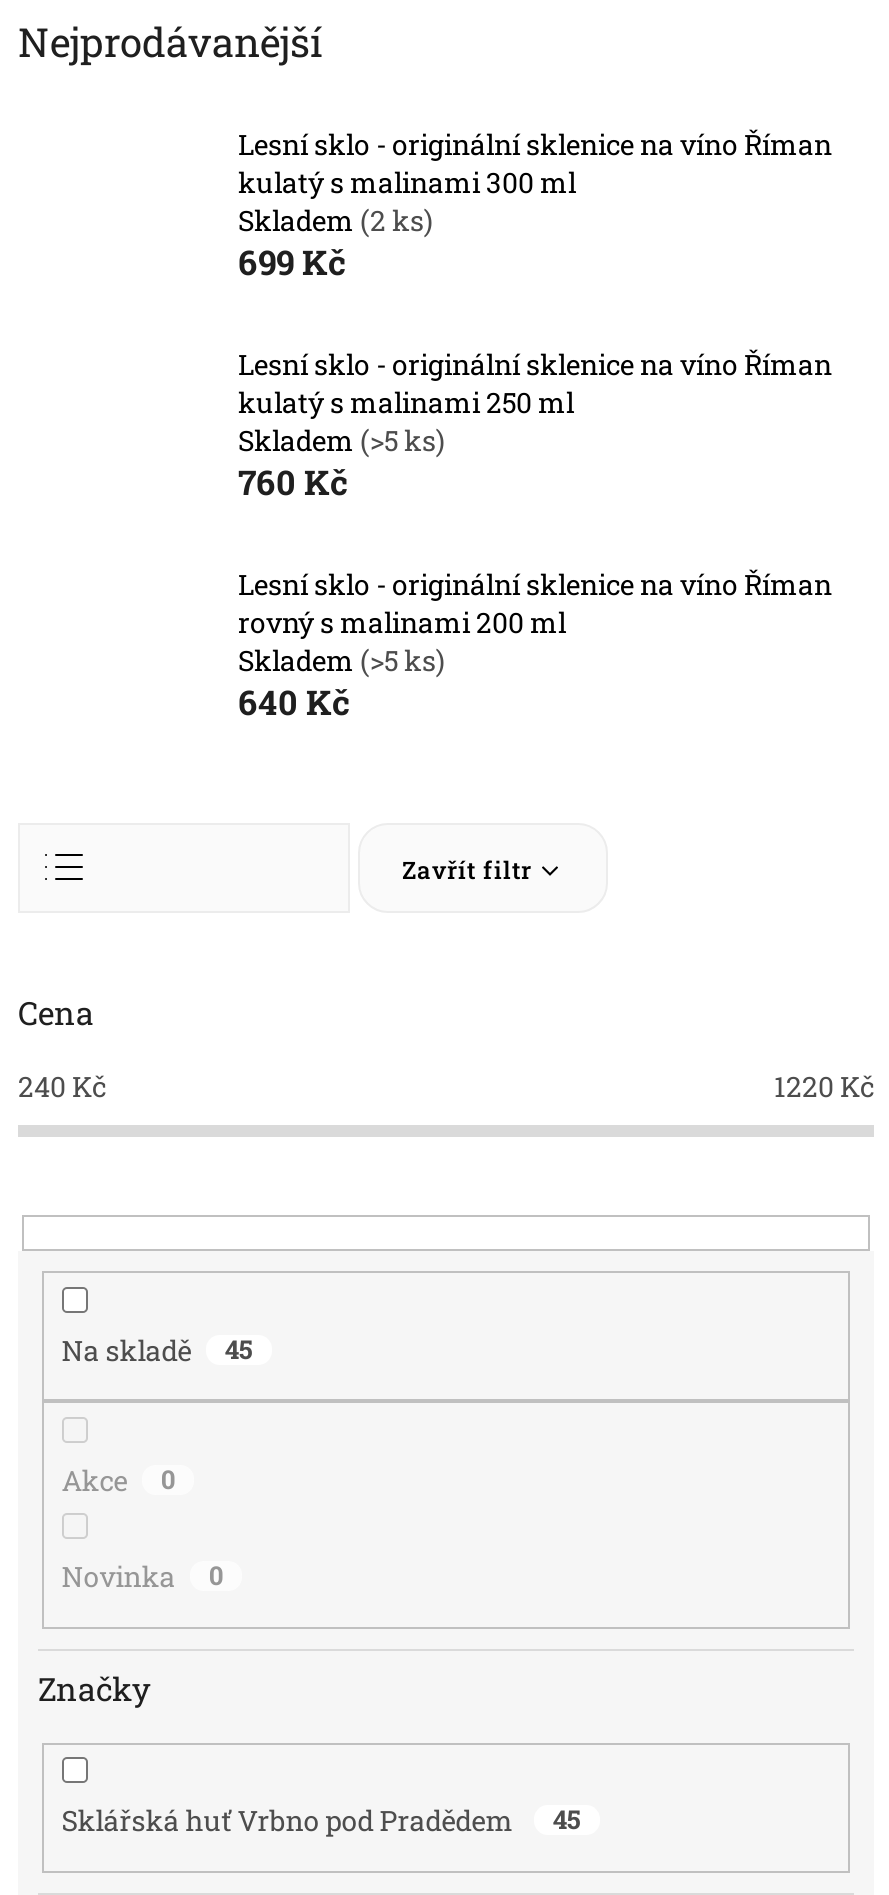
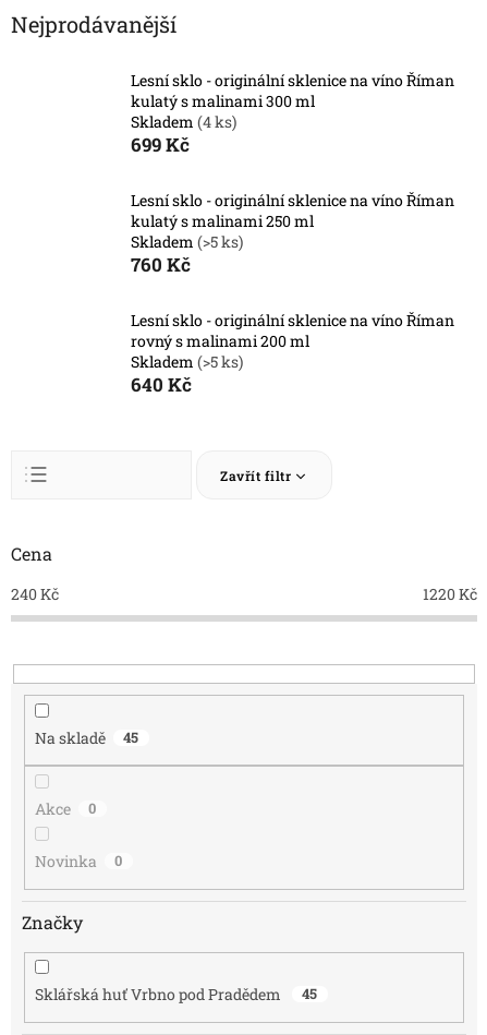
[238,202,432,240] Skladem (2 ks) -> [131,112,236,132] Skladem (4 ks)

